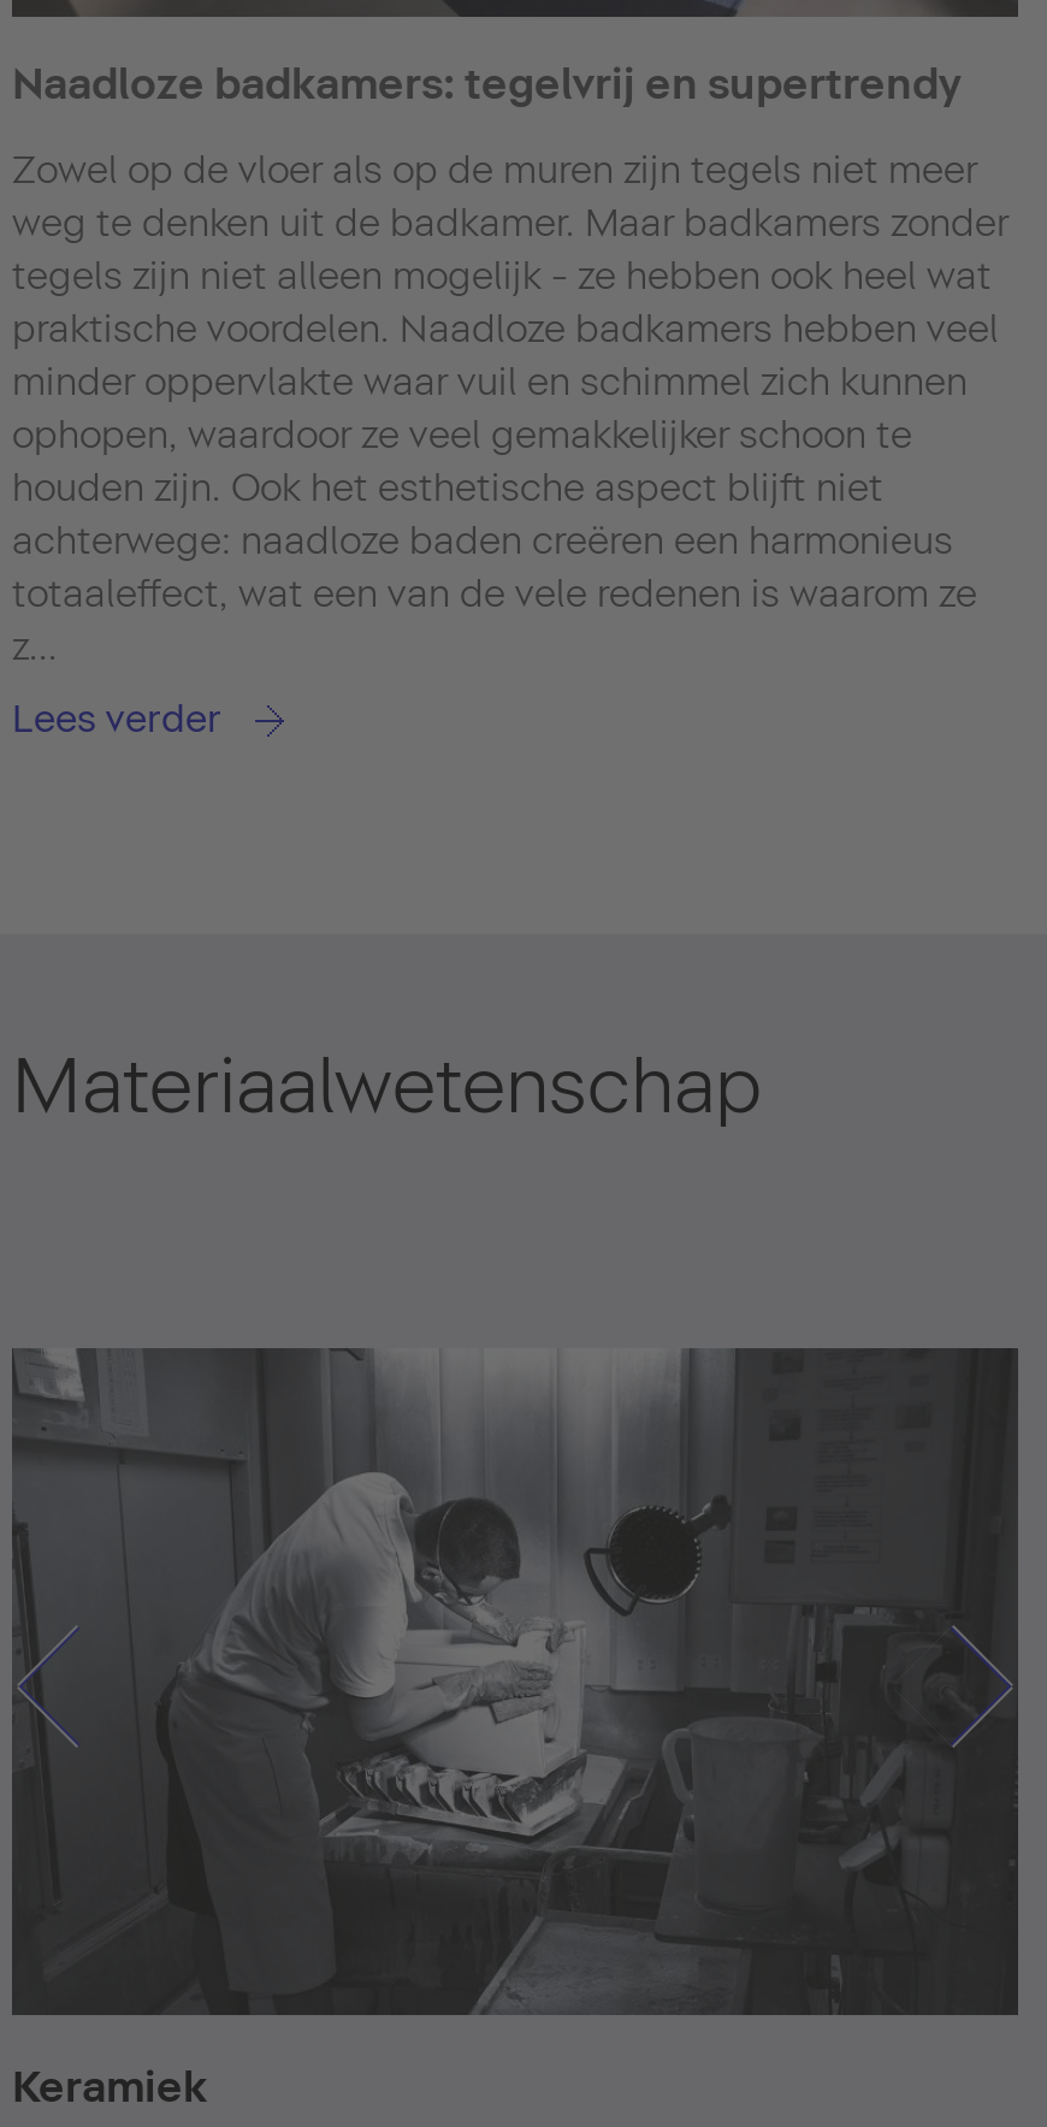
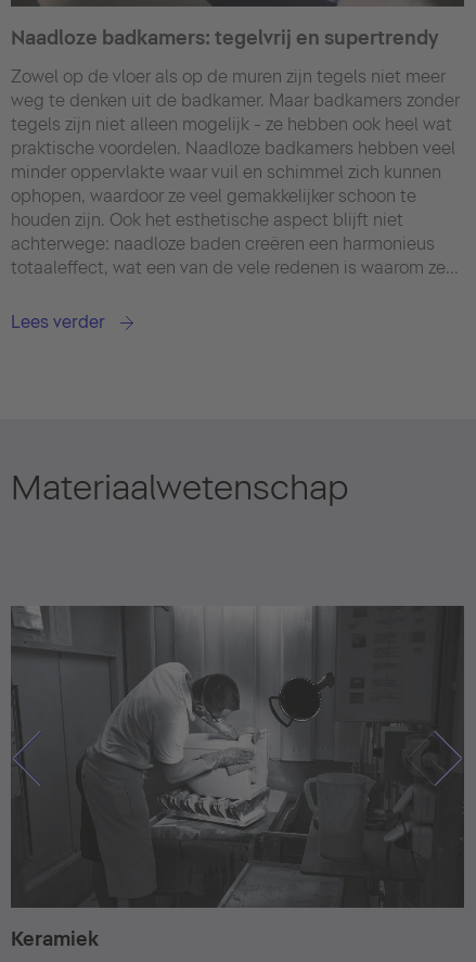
[12,571,977,670] totaaleffect, wat een van de vele redenen is waarom ze | z... -> [11,257,459,278] totaaleffect, wat een van de vele redenen is waarom ze...

